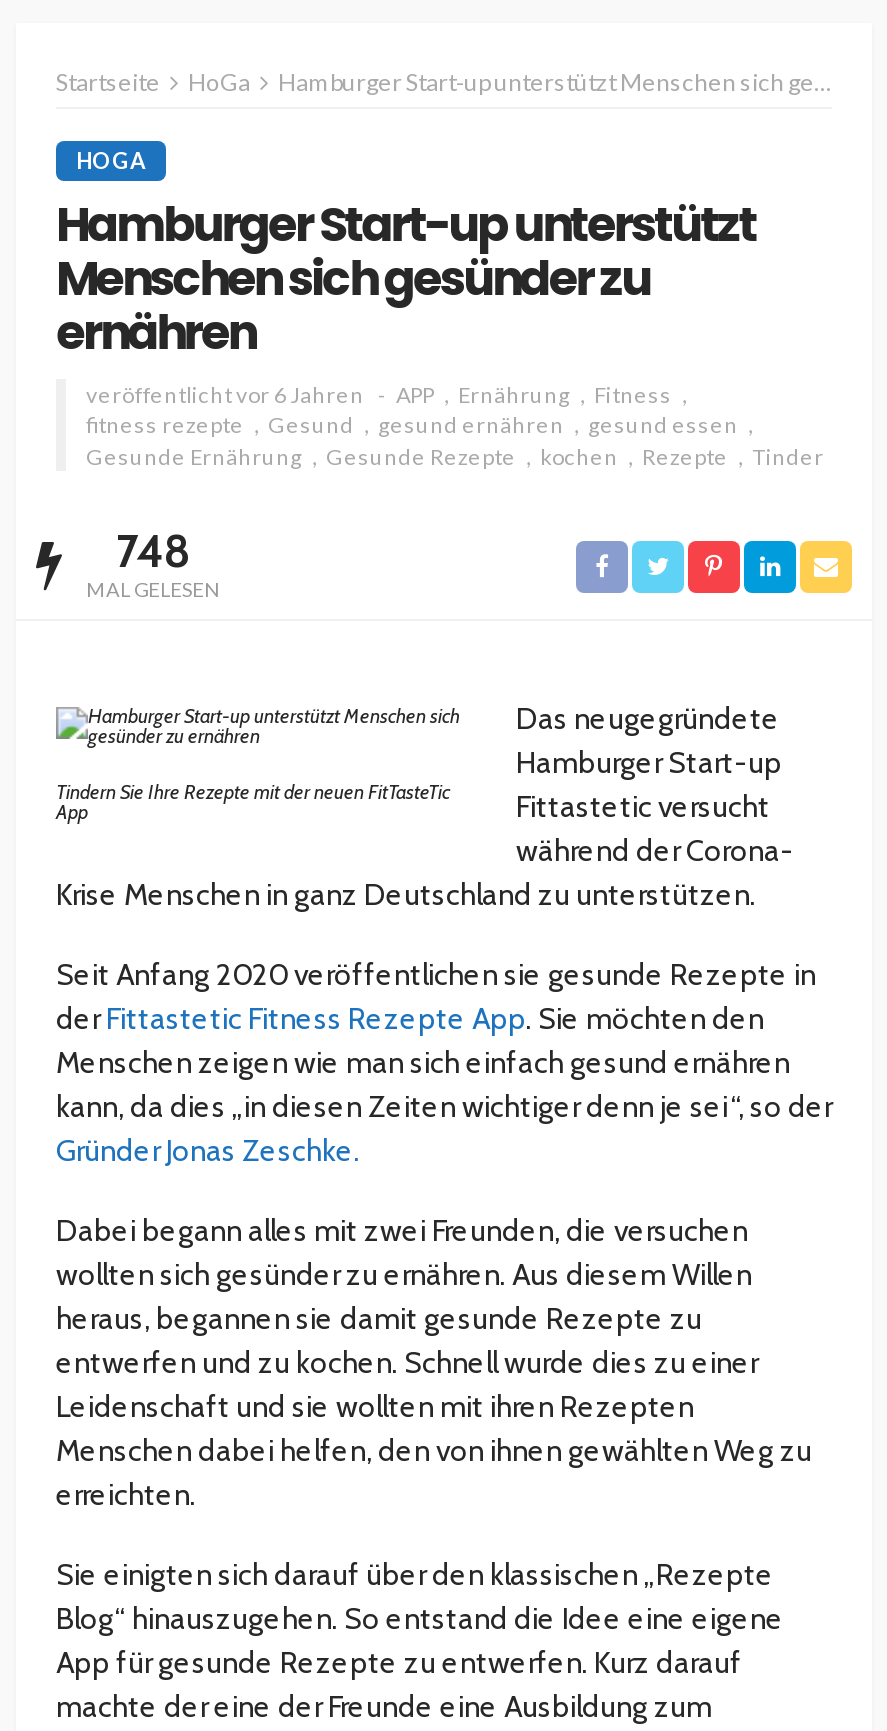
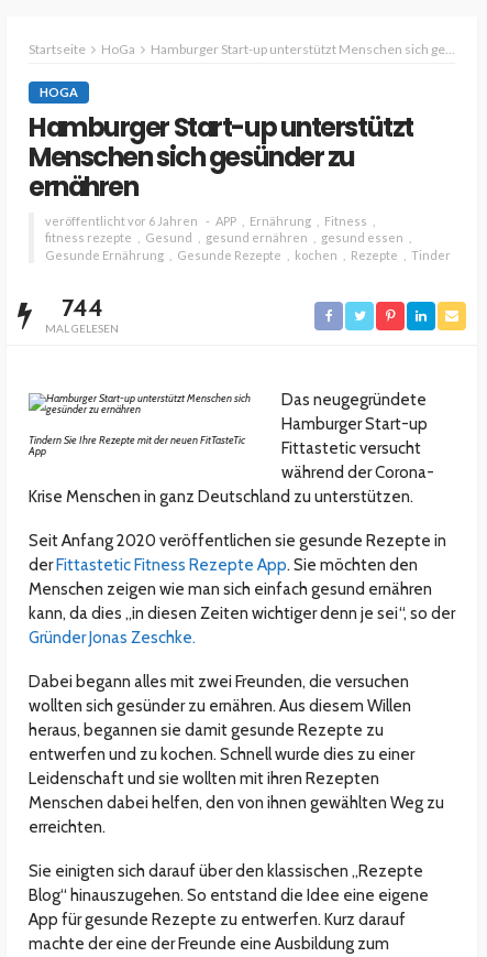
[116,524,190,578] 748 -> [61,293,103,322] 744

